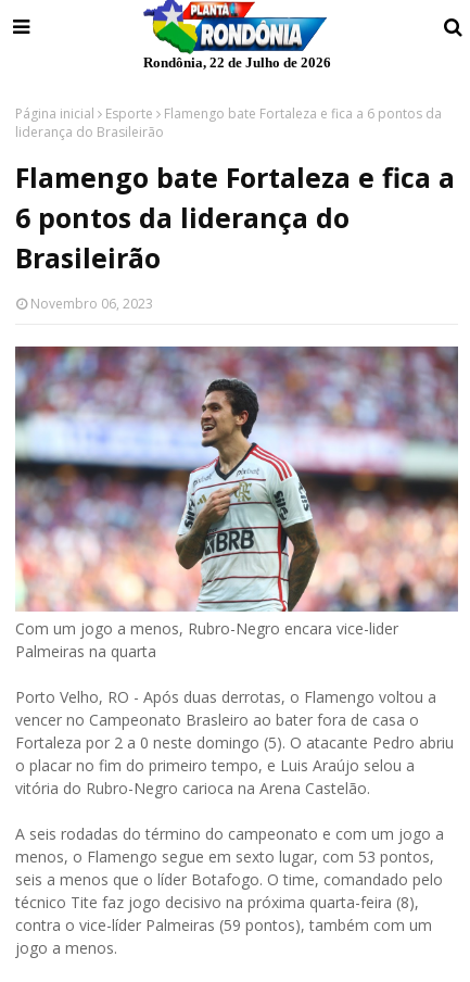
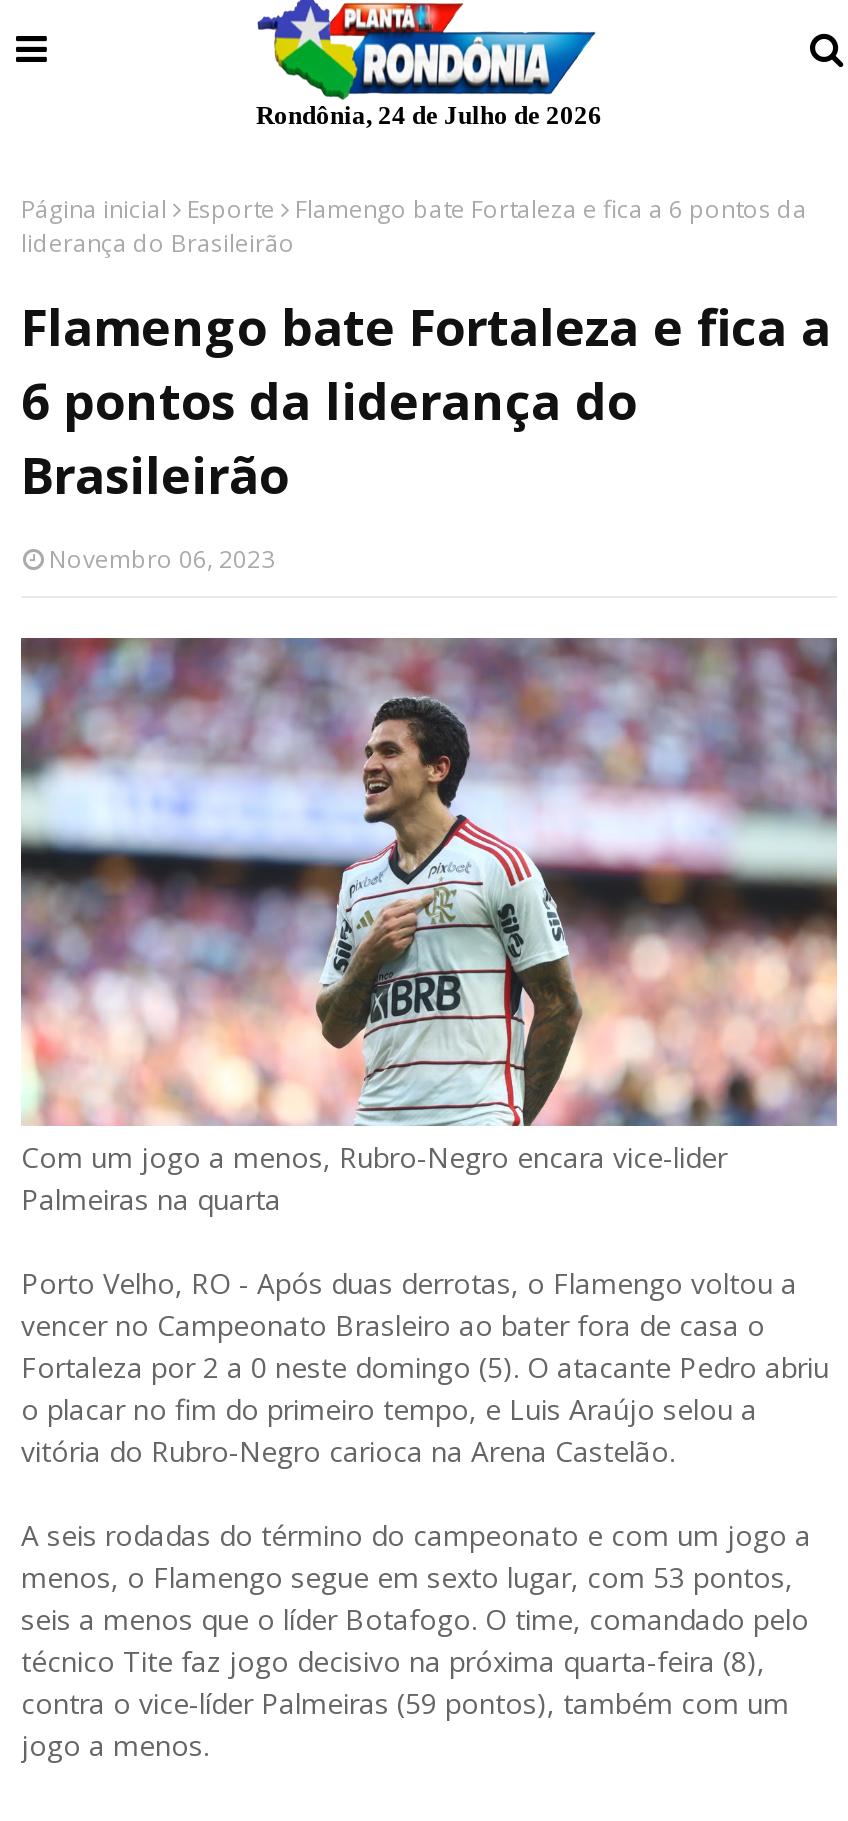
[143,54,331,71] Rondônia, 22 de Julho de 2026 -> [256,100,602,130] Rondônia, 24 de Julho de 2026

